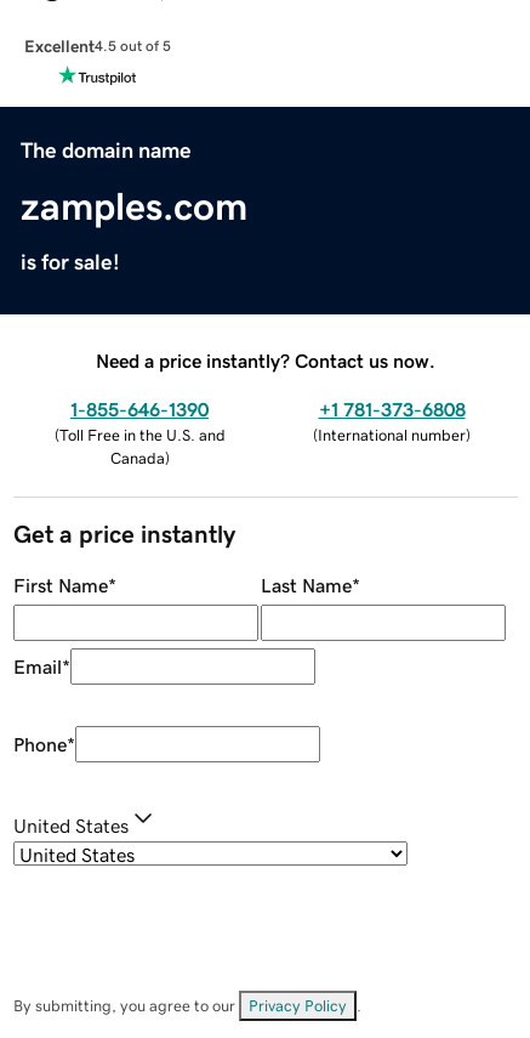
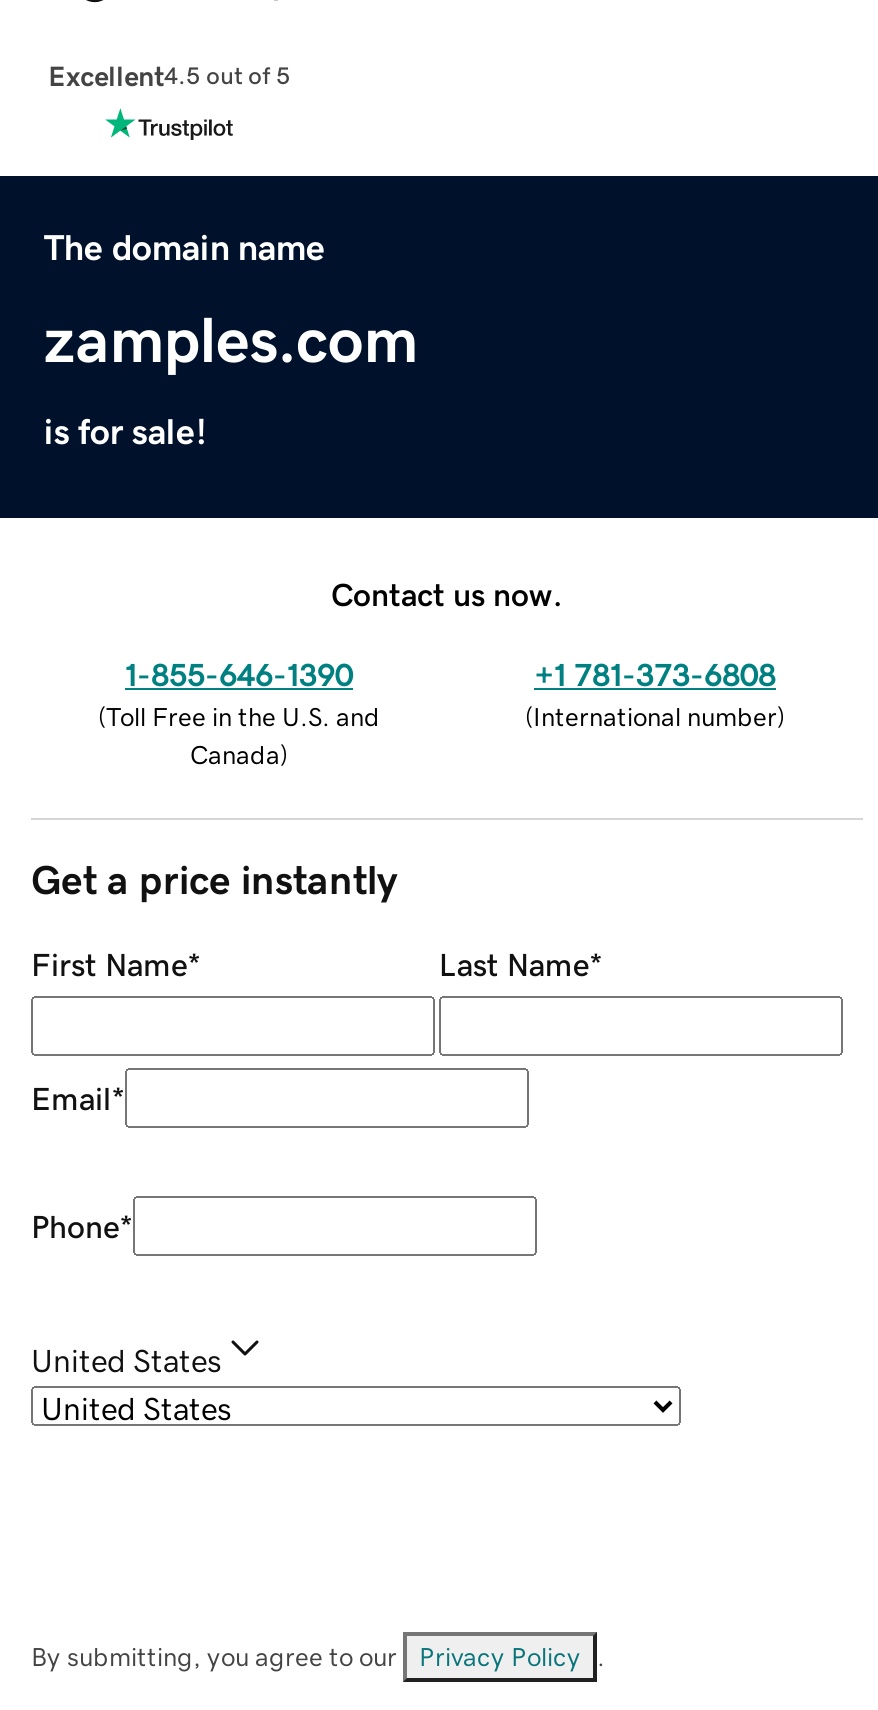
[96,350,435,370] Need a price instantly? Contact us now. -> [331,577,563,609] Contact us now.

